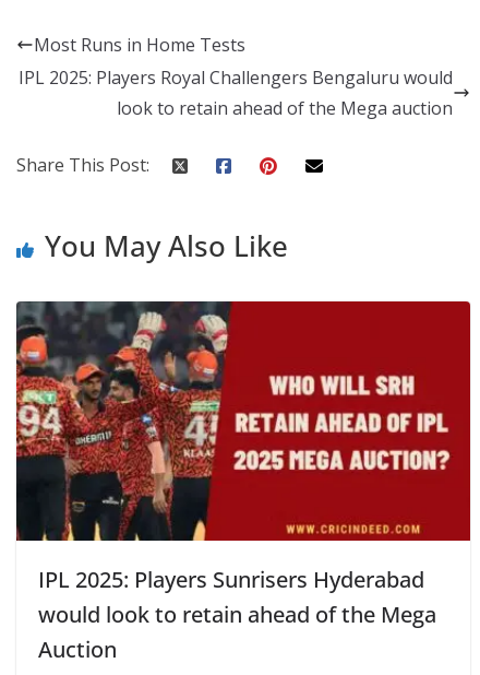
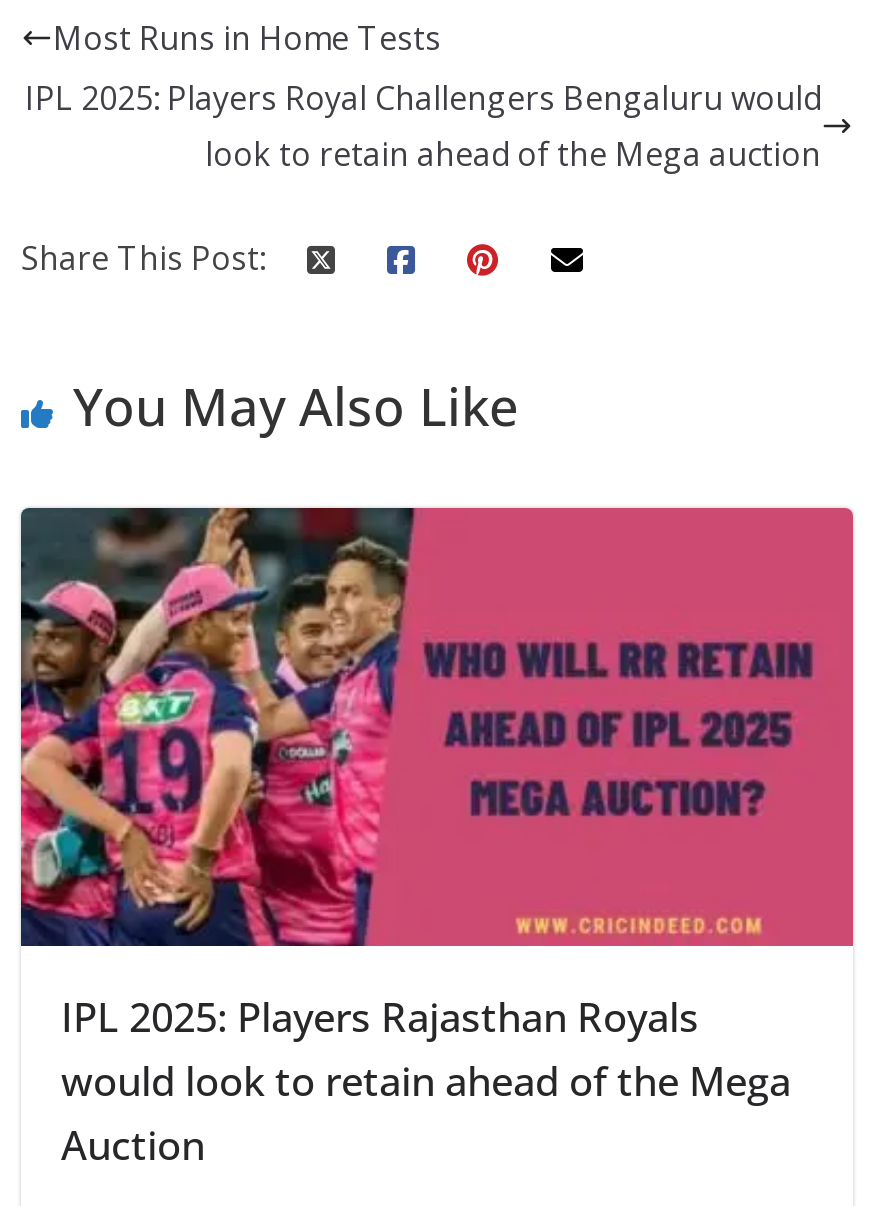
[15,301,470,594] [image] | IPL 2025: Players Sunrisers Hyderabad -> [19,506,853,1043] [image] | IPL 2025: Players Rajasthan Royals

